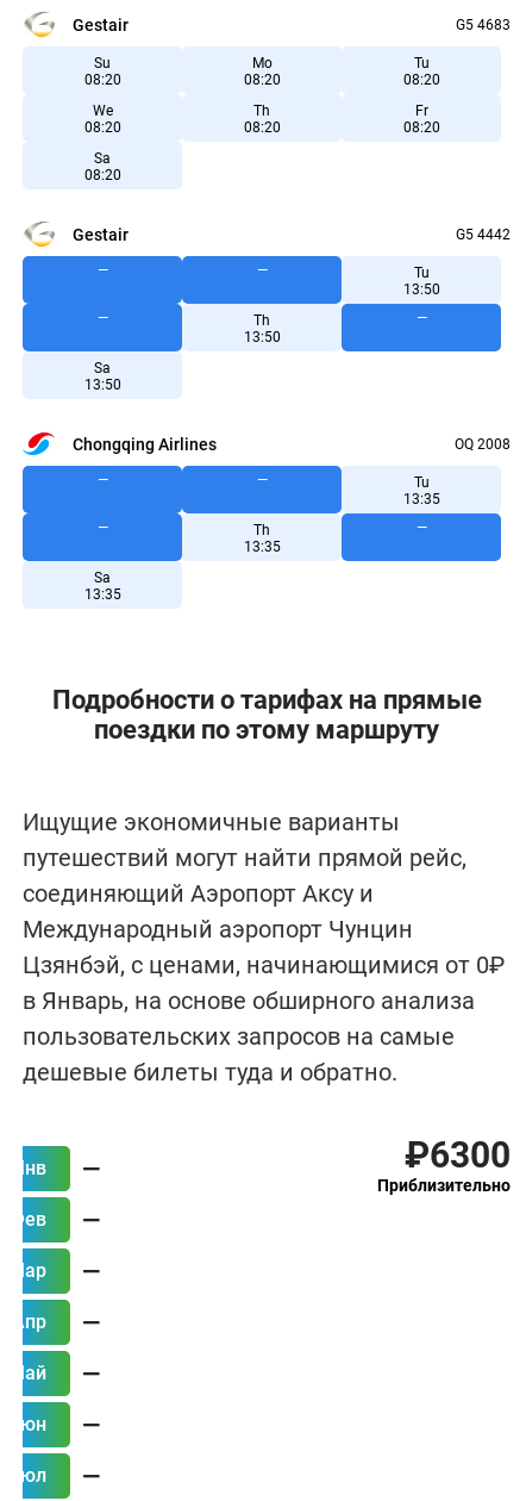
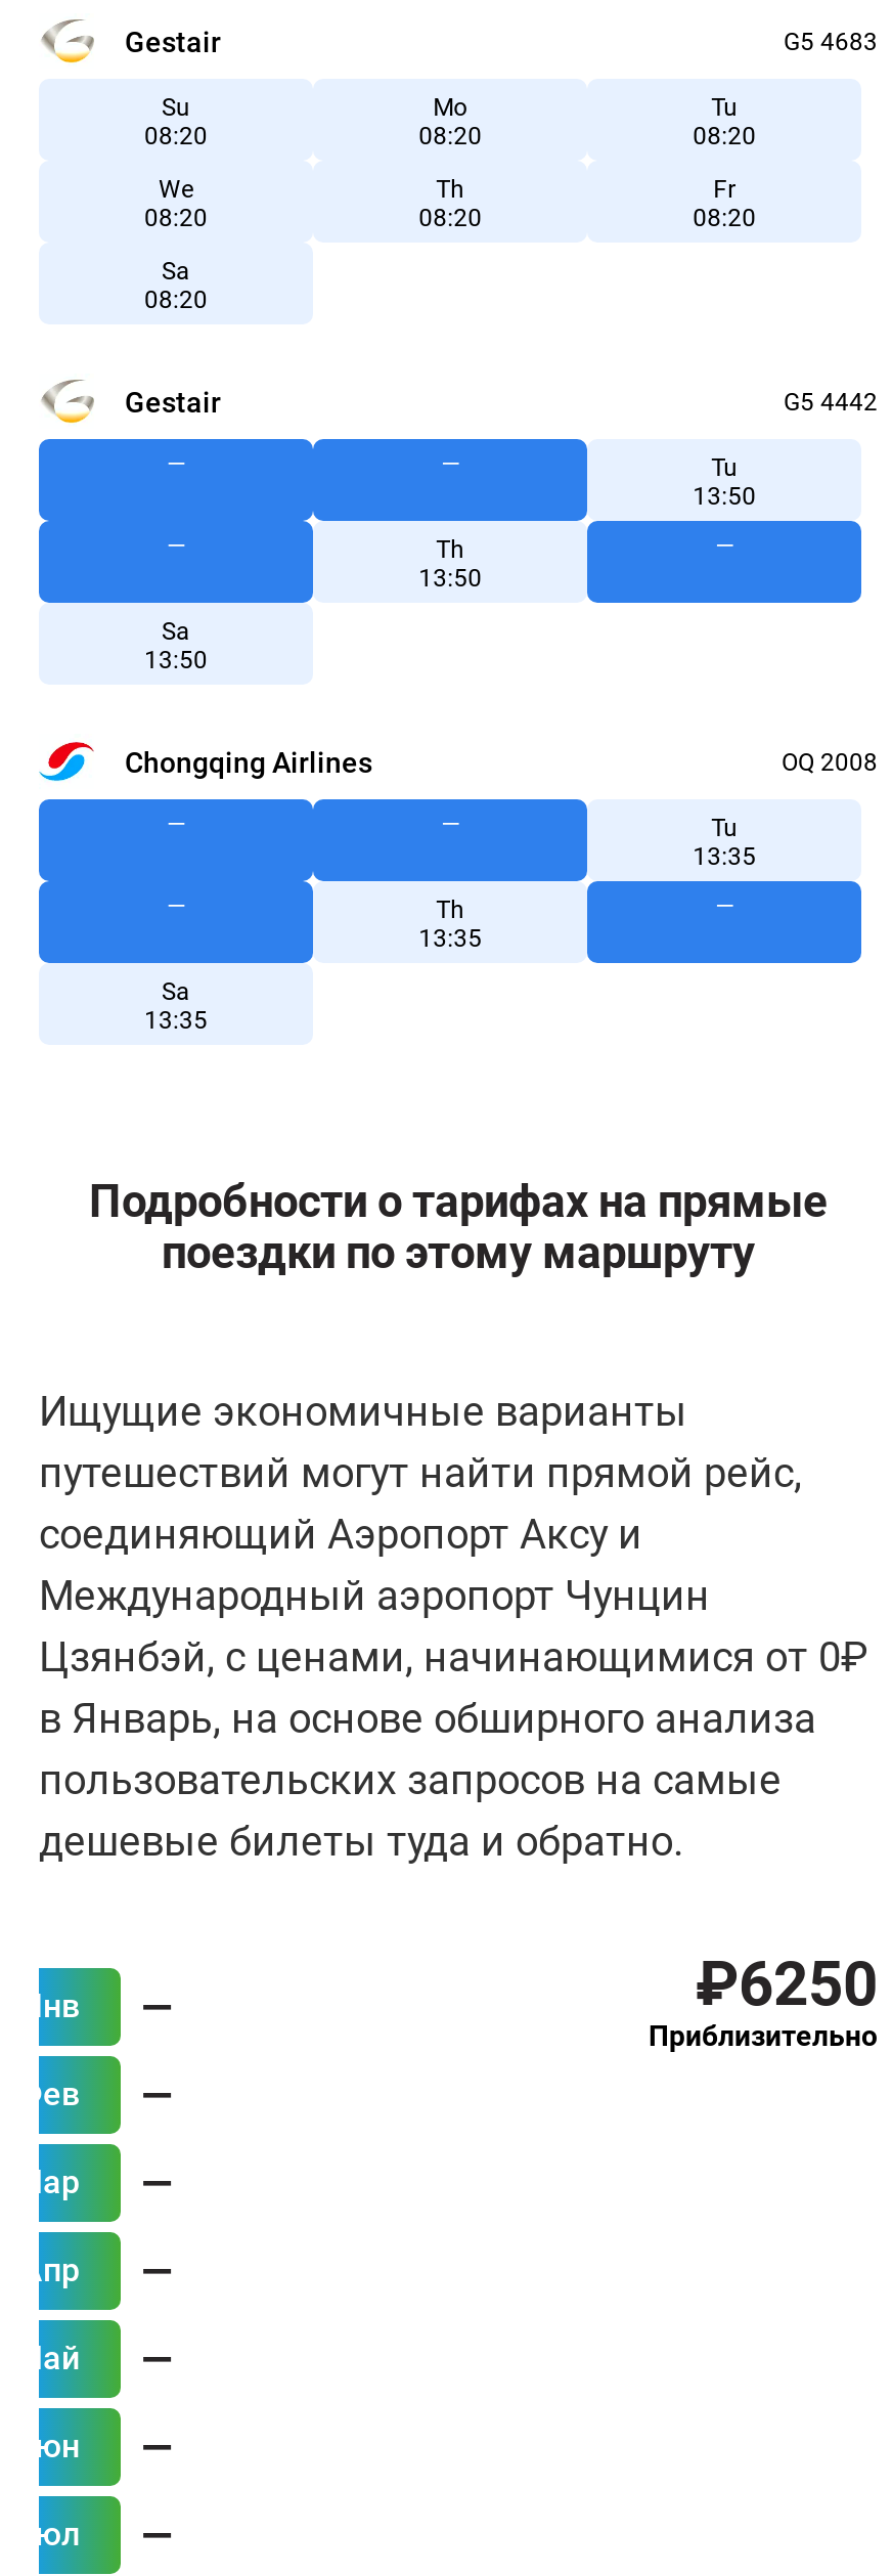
[405,1134,511,1176] ₽6300 -> [696,1948,878,2019] ₽6250

